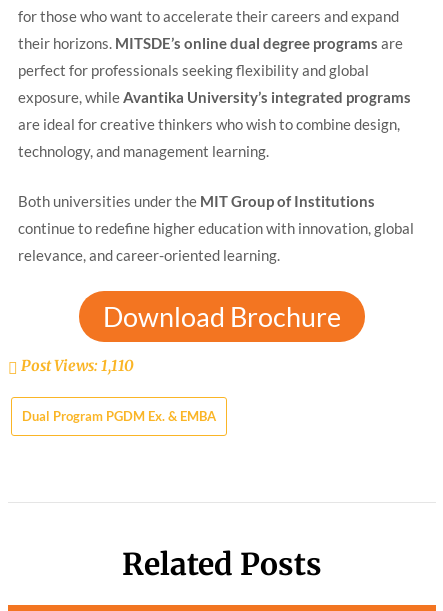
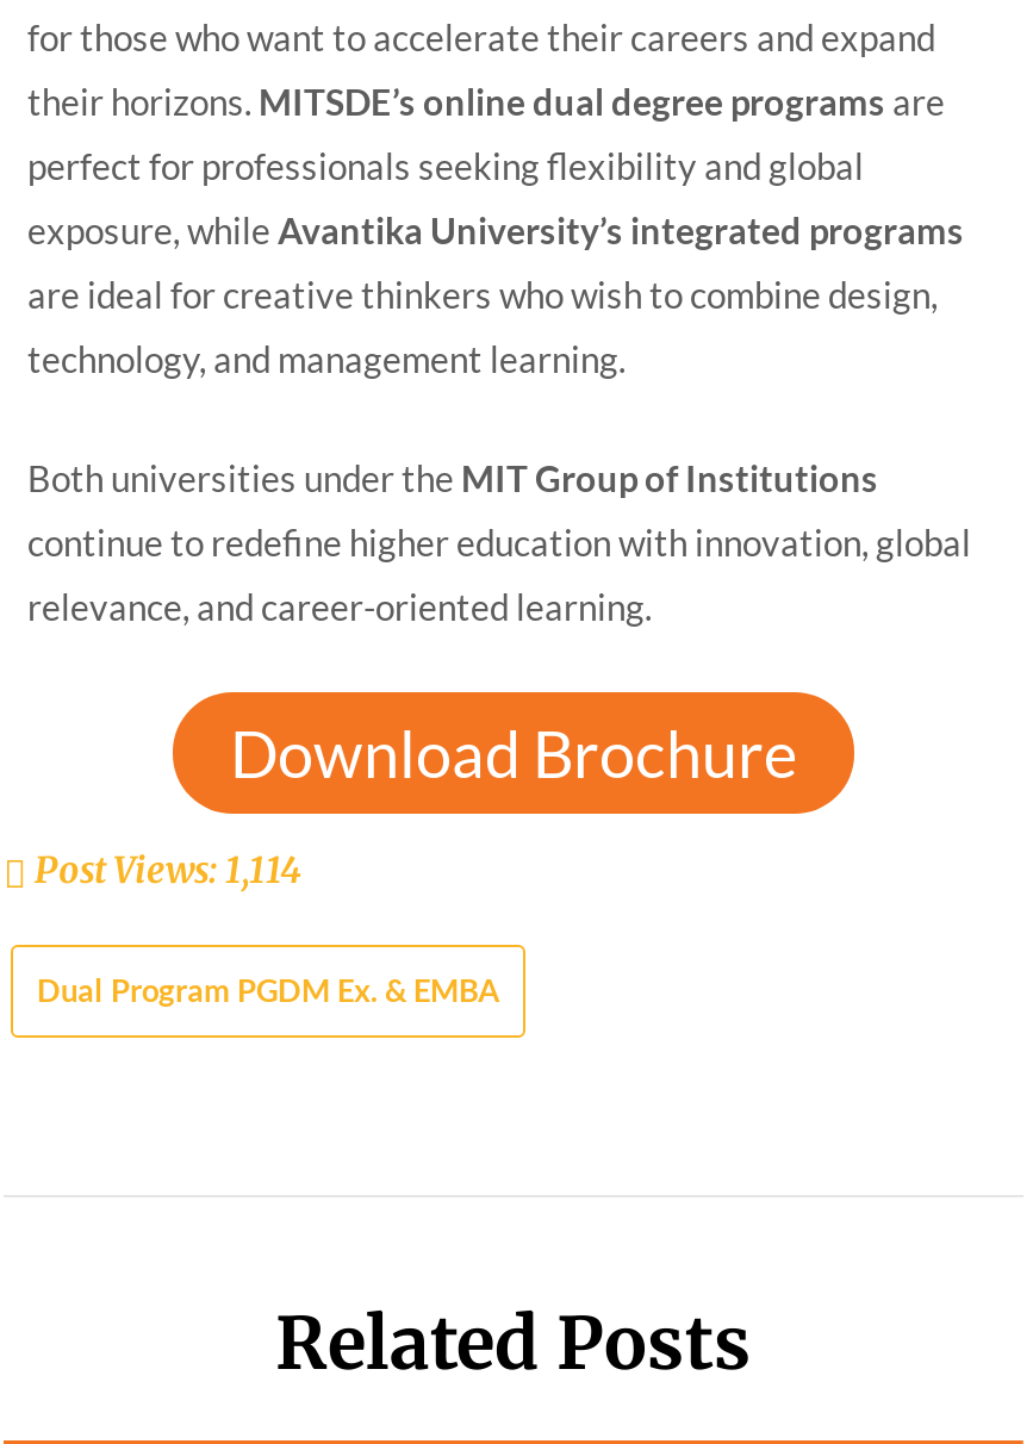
[21,356,134,375] Post Views: 1,110 -> [35,847,301,892] Post Views: 1,114

